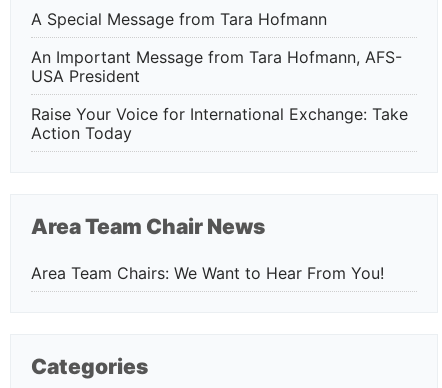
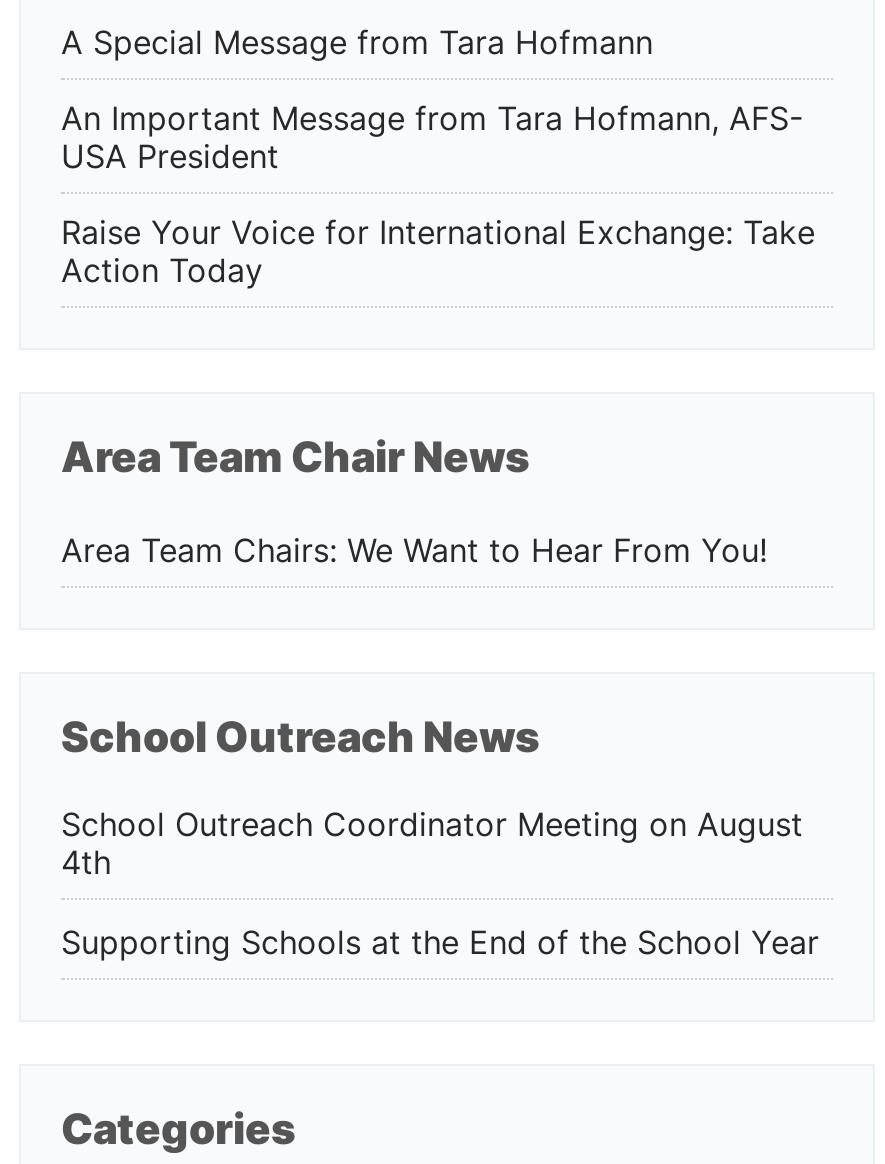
none -> [61,712,819,963] School Outreach News | School Outreach Coordinator Meeting on August | 4th | Supporting Schools at the End of the School Year

